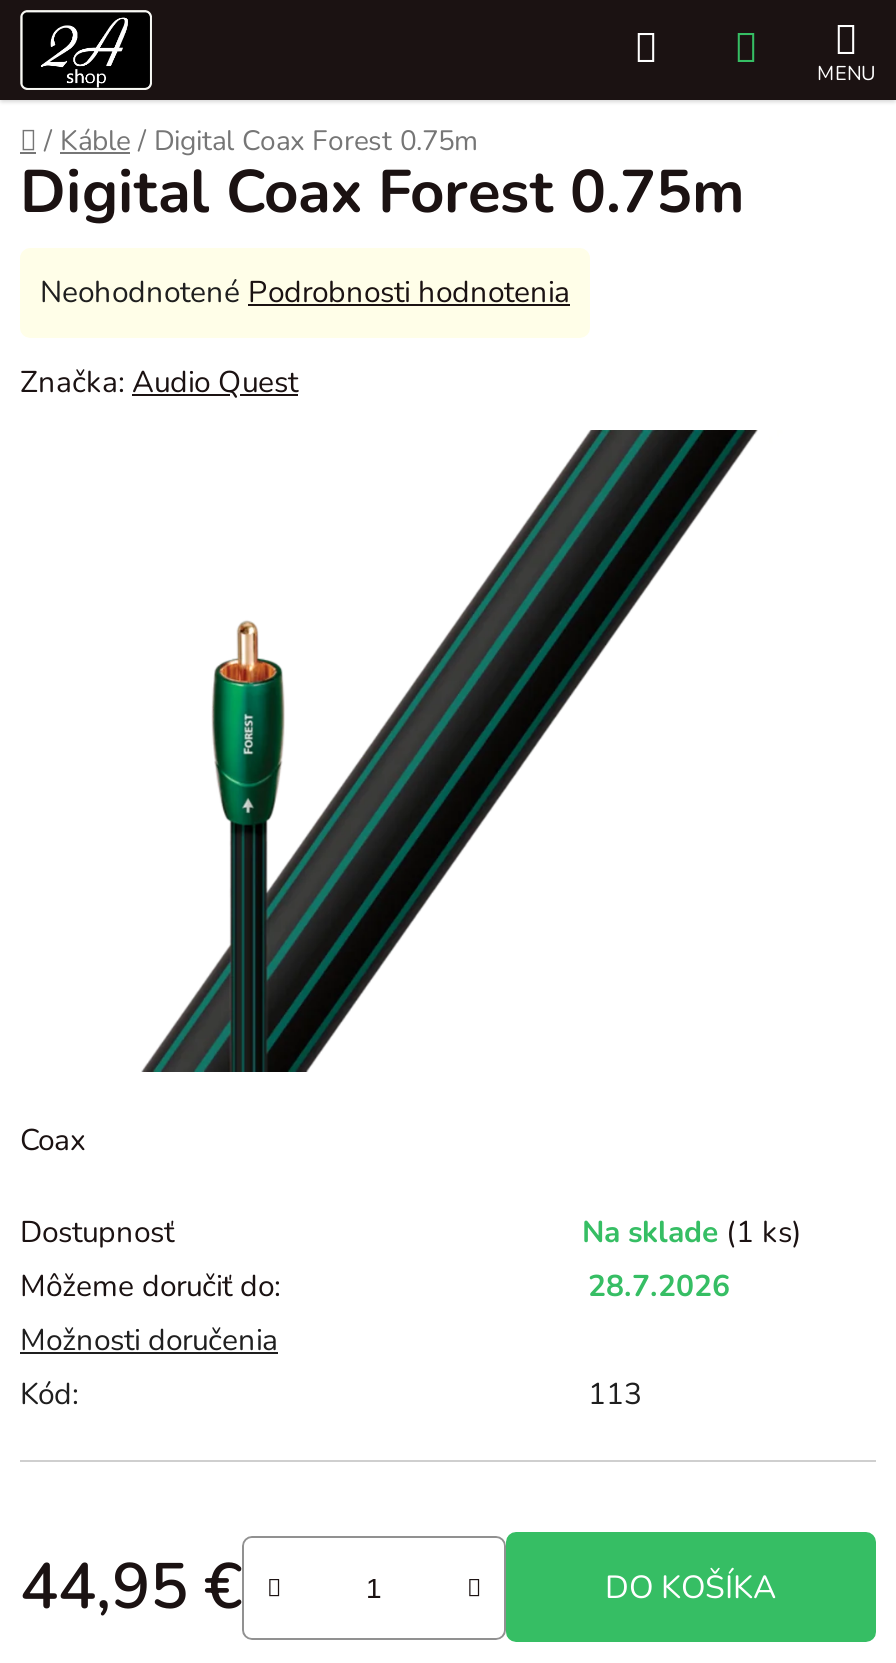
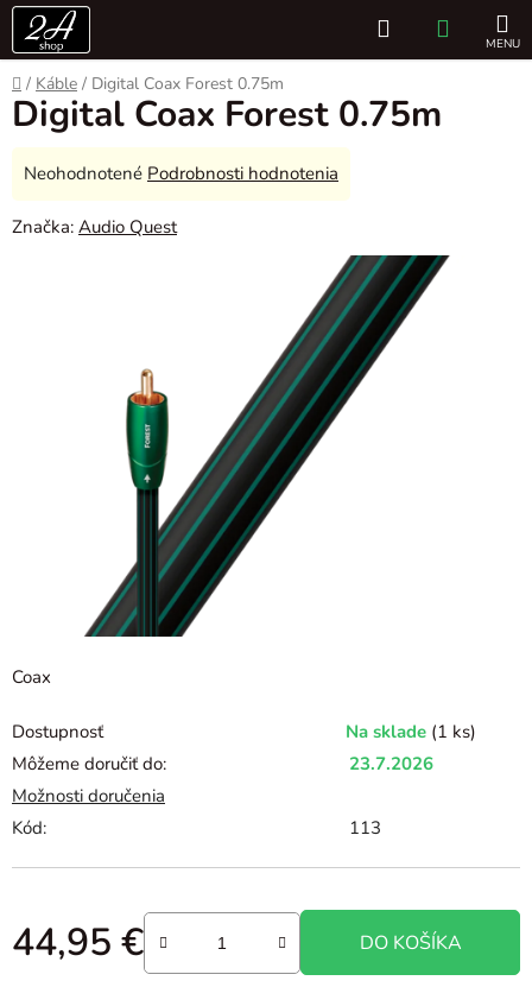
[588,1266,730,1306] 28.7.2026 -> [349,752,433,776] 23.7.2026

